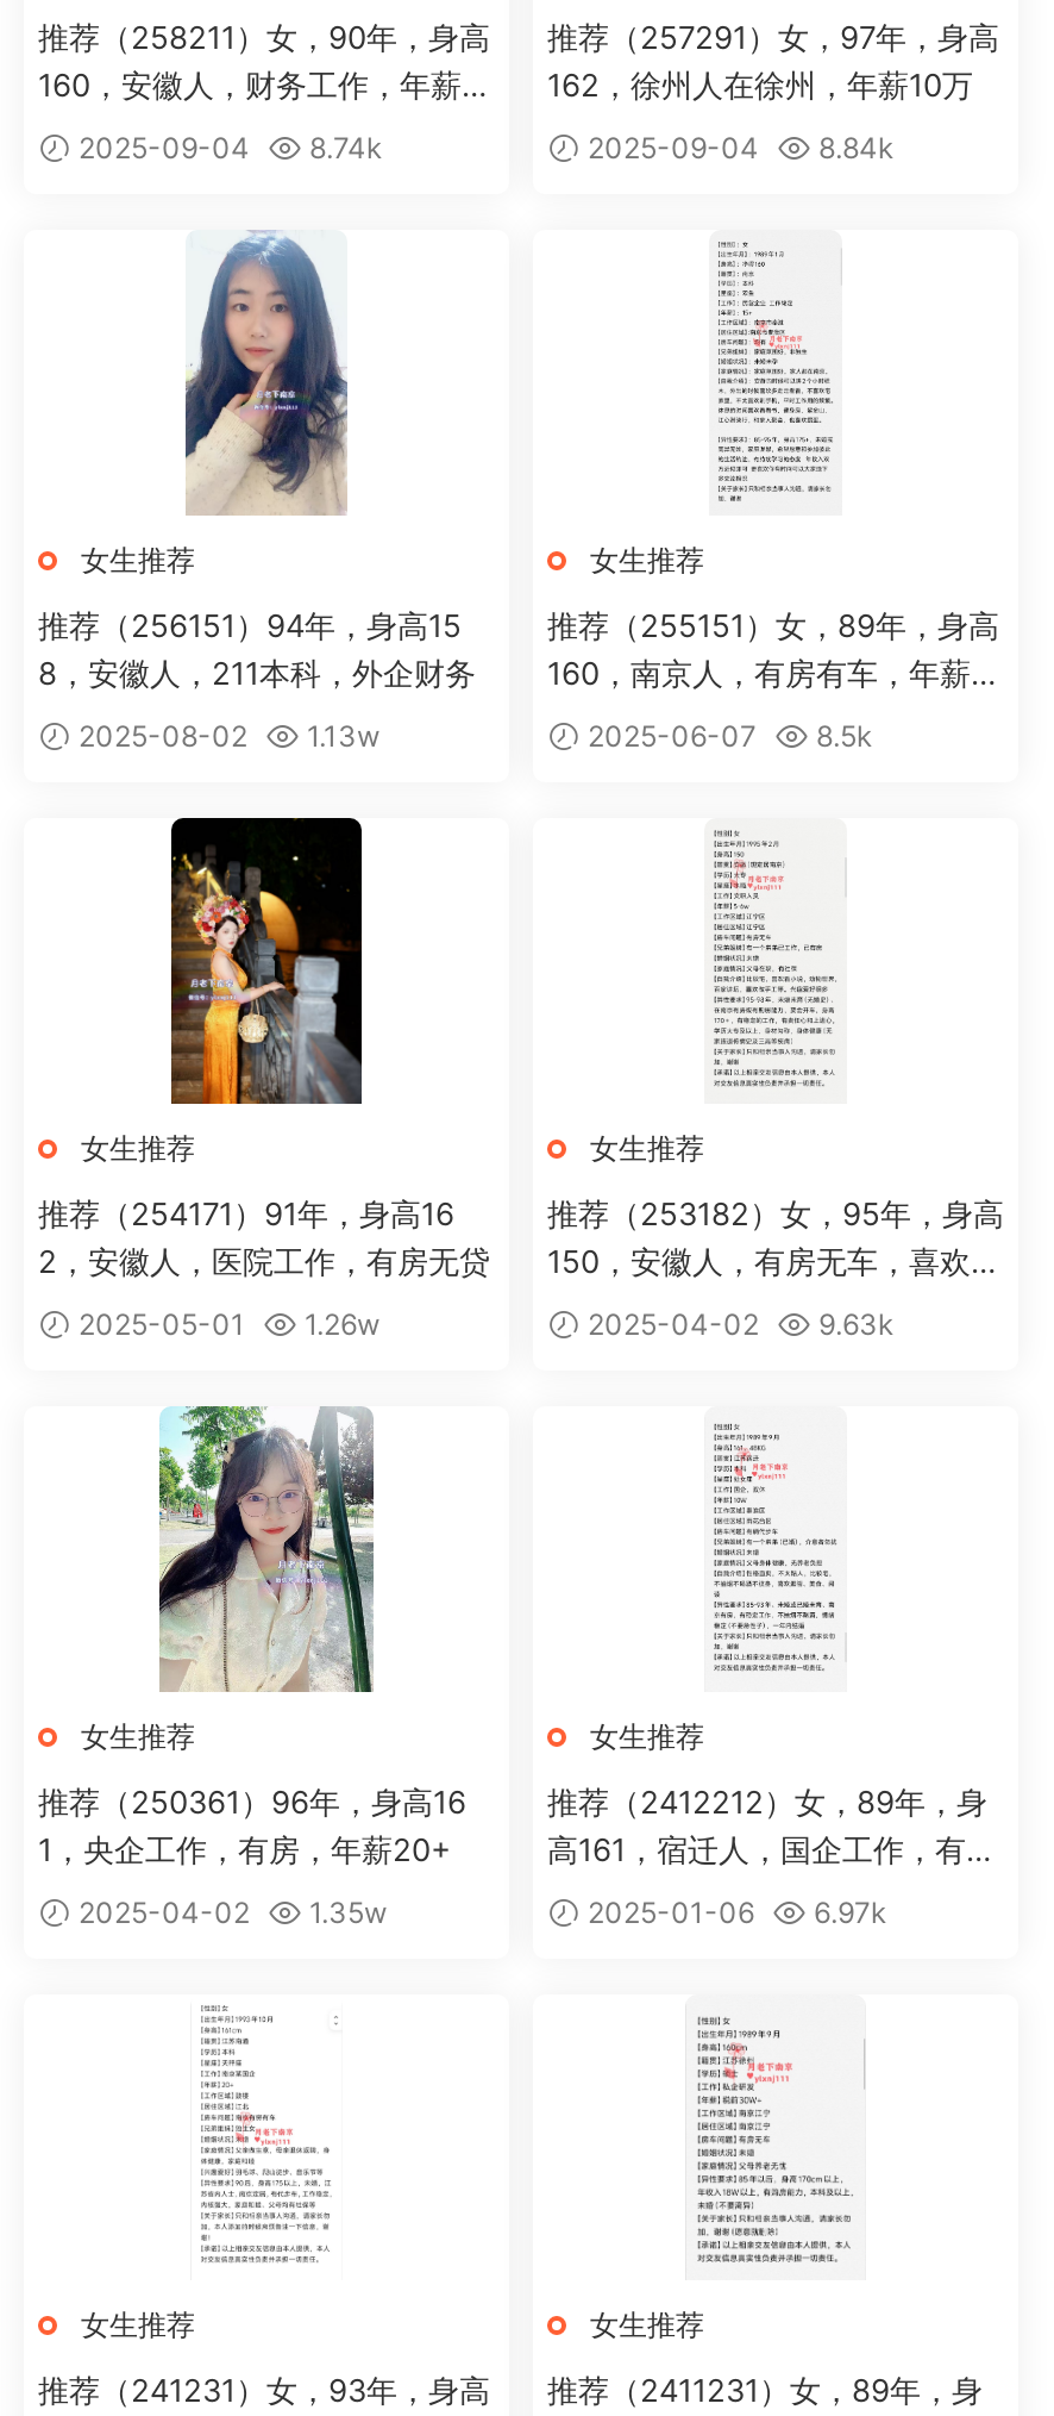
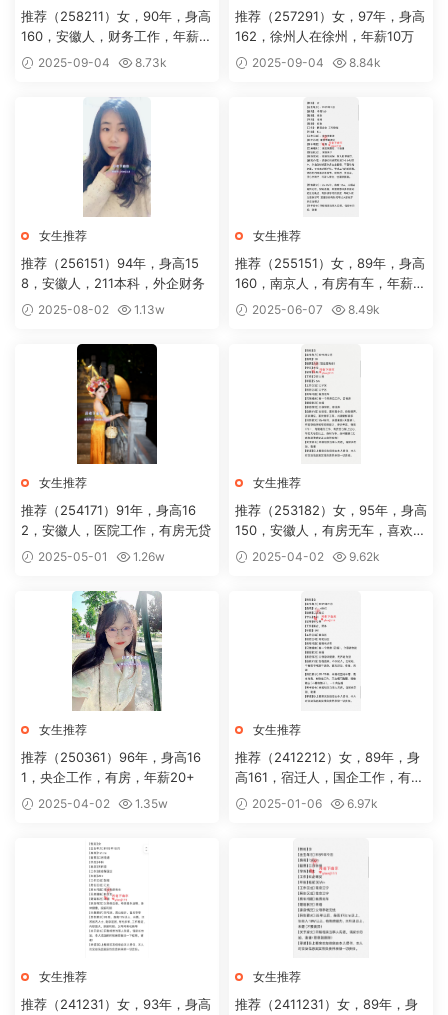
[302,130,383,166] 8.74k -> [132,55,167,70] 8.73k
[809,718,873,754] 8.5k -> [345,302,380,317] 8.49k
[547,1290,895,1342] 工2025-04-02 9.63k -> [235,542,380,564] 工2025-04-02 9.62k

